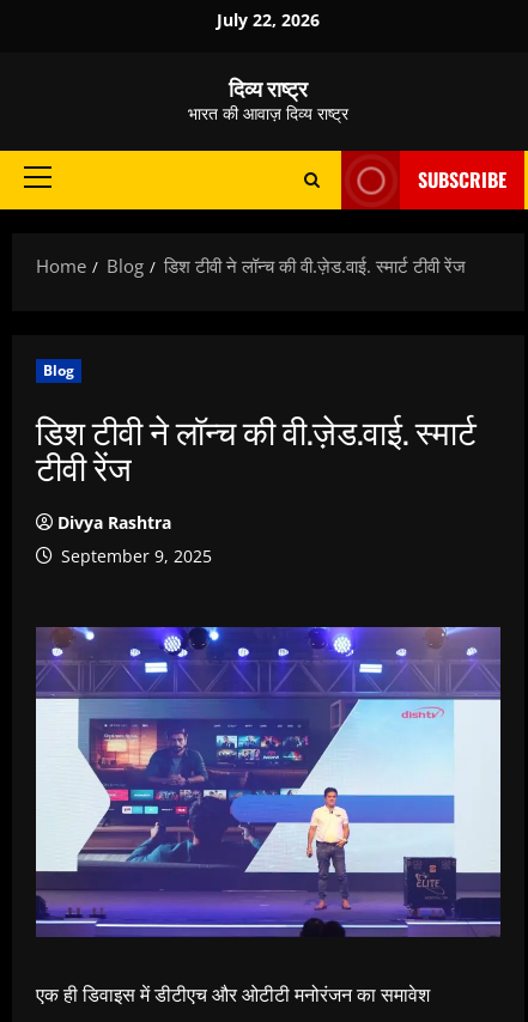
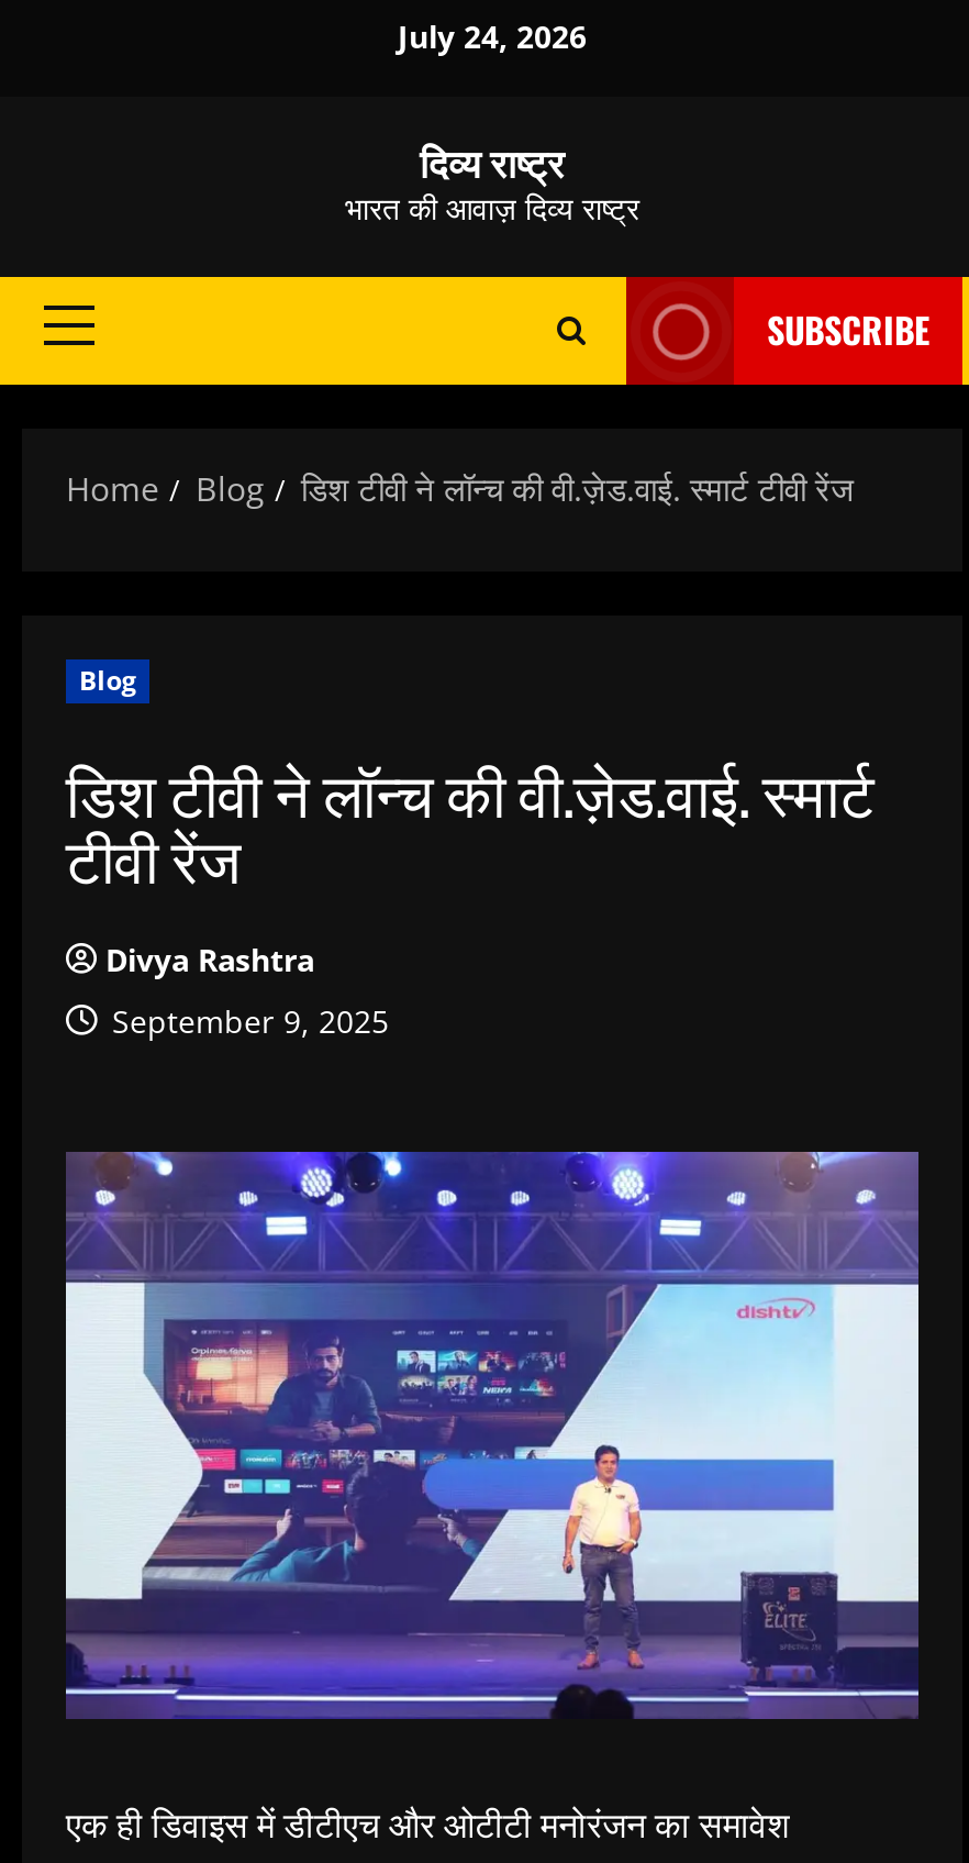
[217,8,320,31] July 22, 2026 -> [398,15,587,57] July 24, 2026

